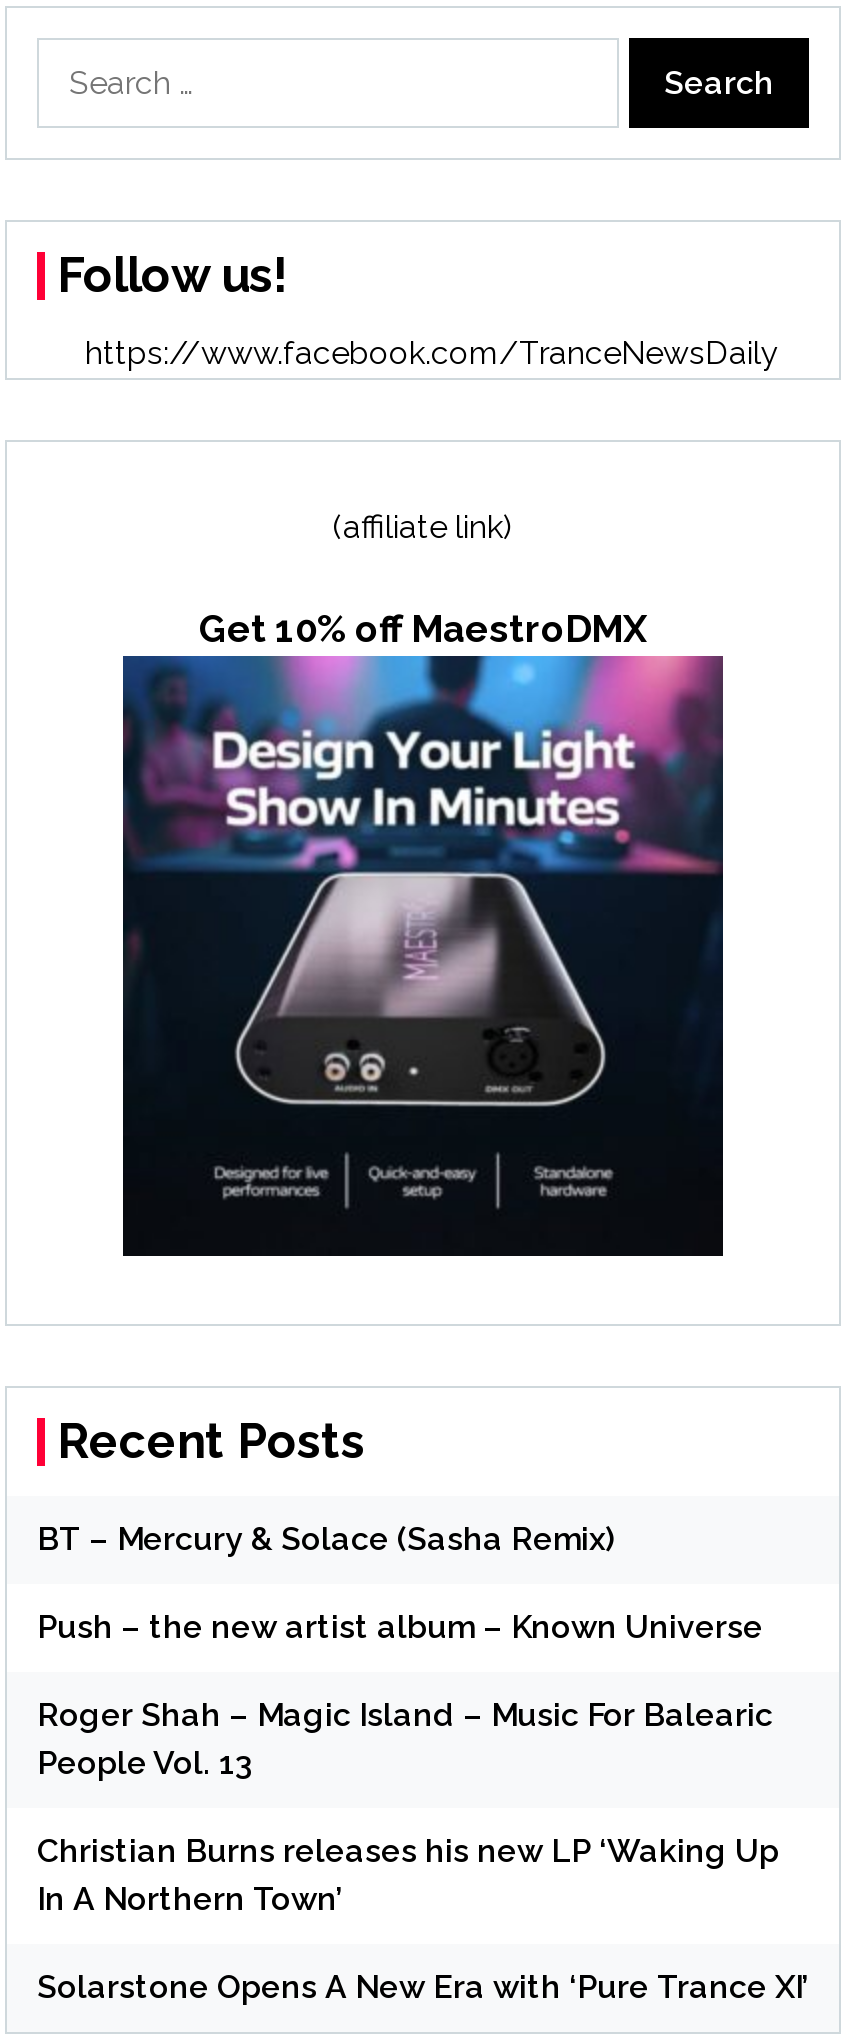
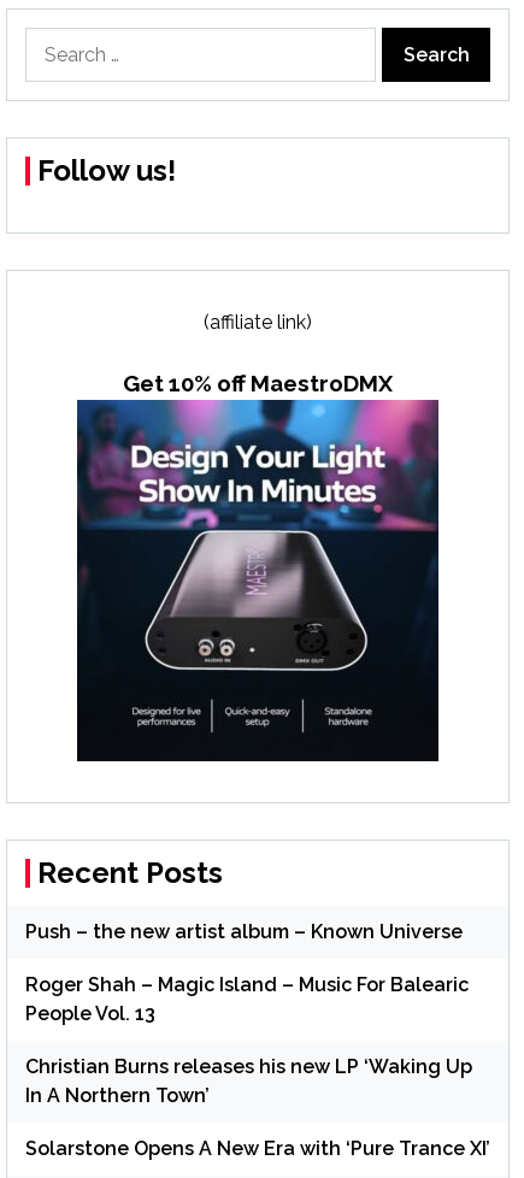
[85,334,779,372] https://www.facebook.com/TranceNewsDaily -> none
[37,1519,613,1557] BT – Mercury & Solace (Sasha Remix) -> none

